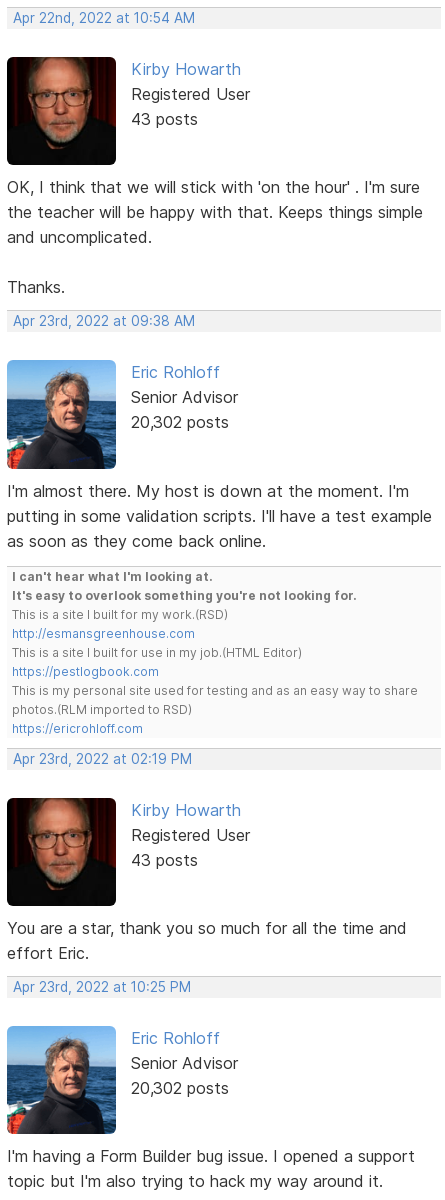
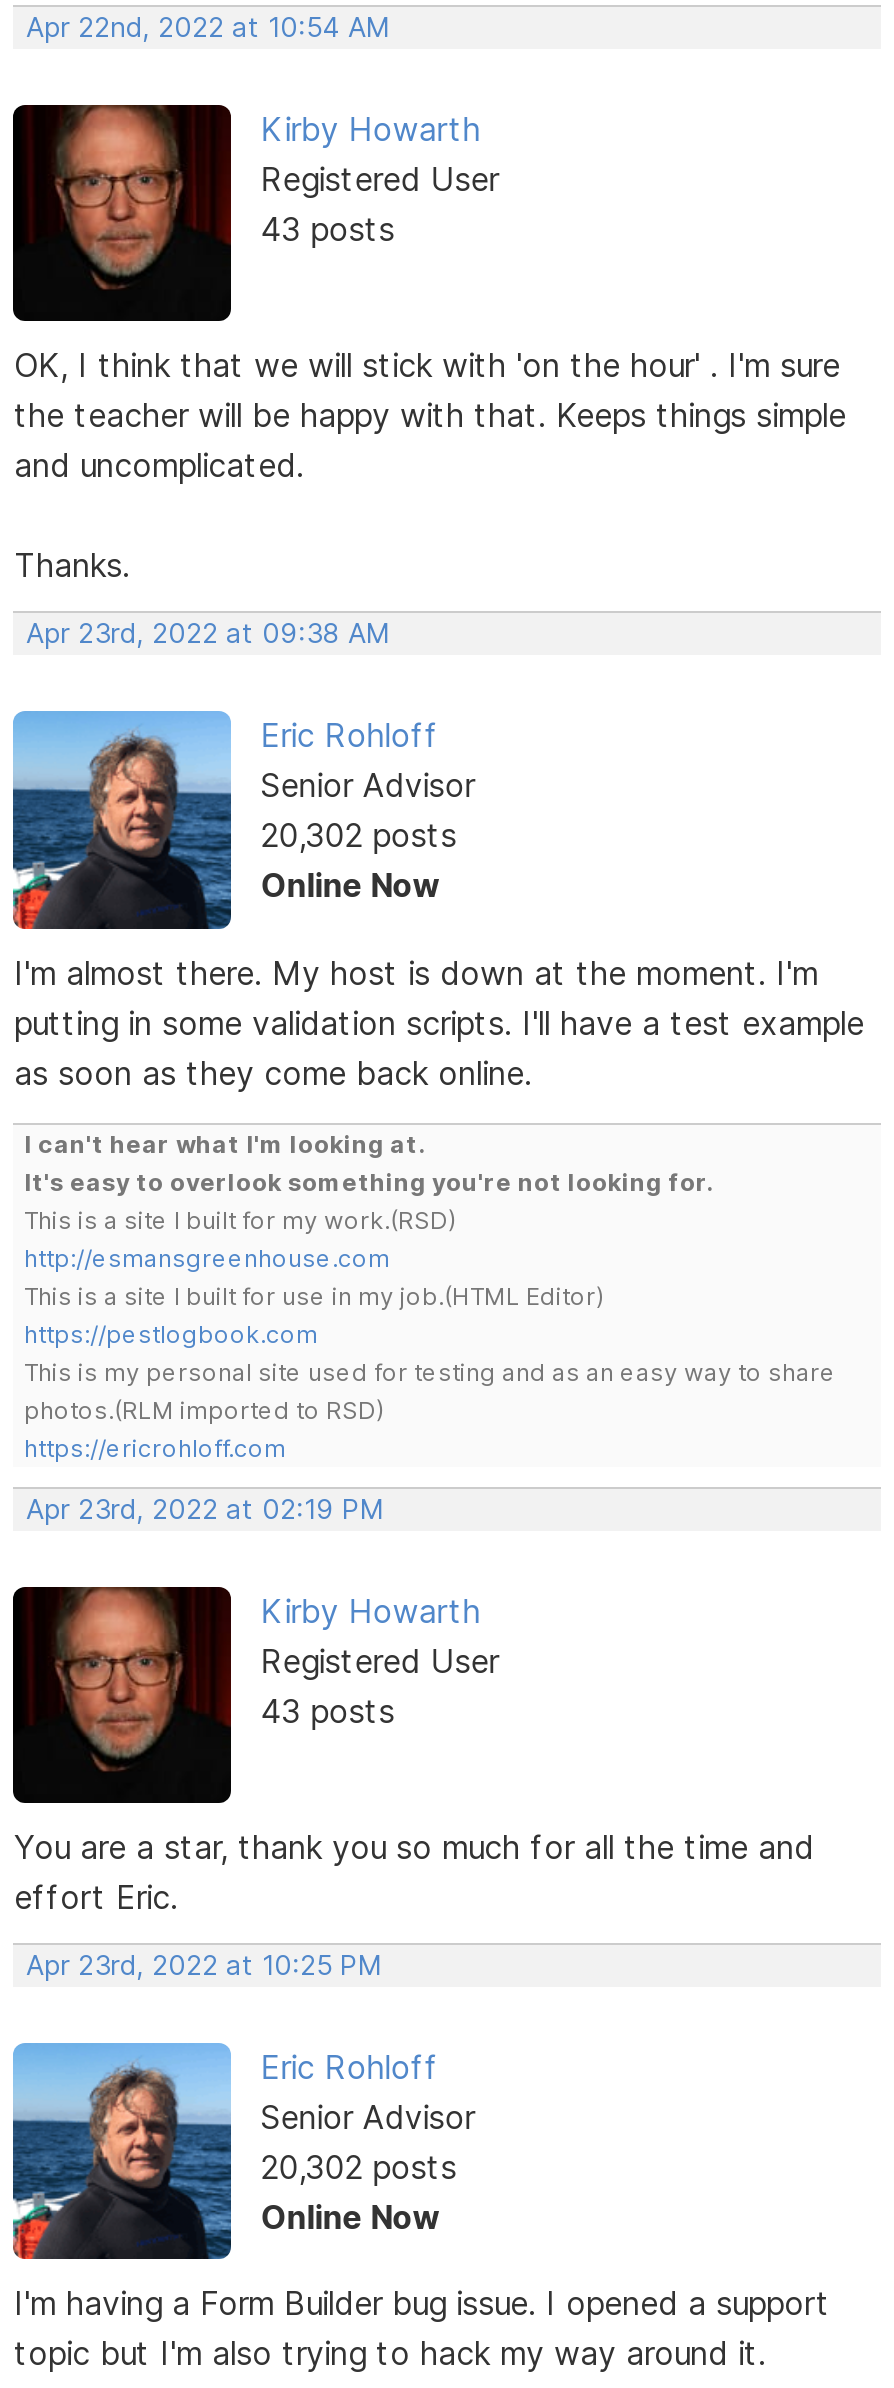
none -> [260,866,440,906] Online Now
none -> [260,2197,440,2237] Online Now

